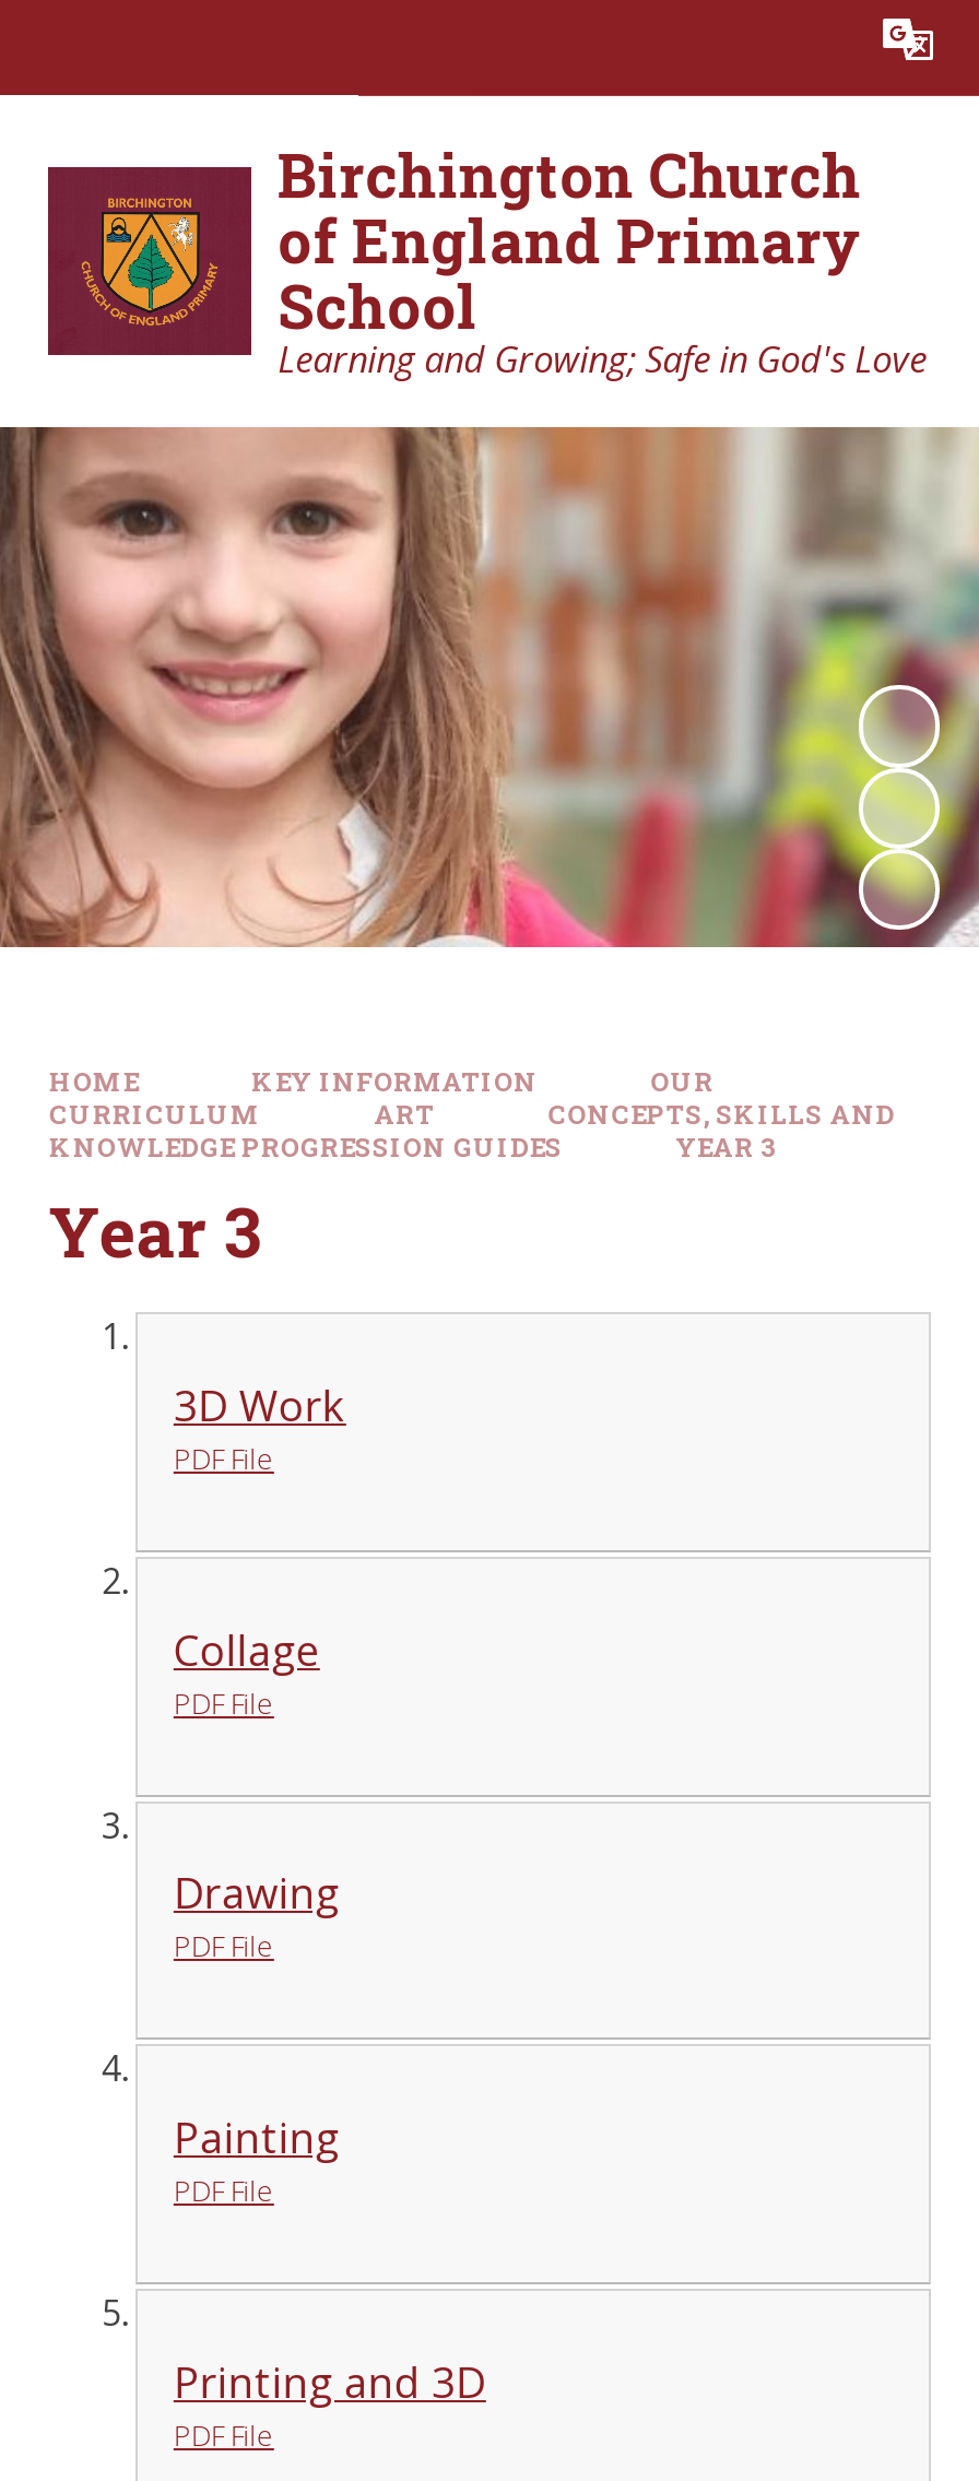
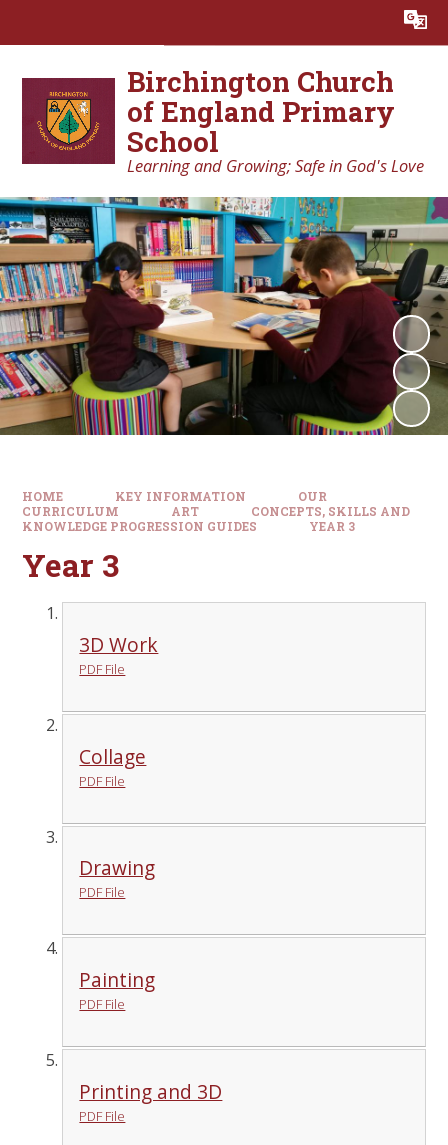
[7,425,972,949] [image] -> [3,196,445,436] [image]

